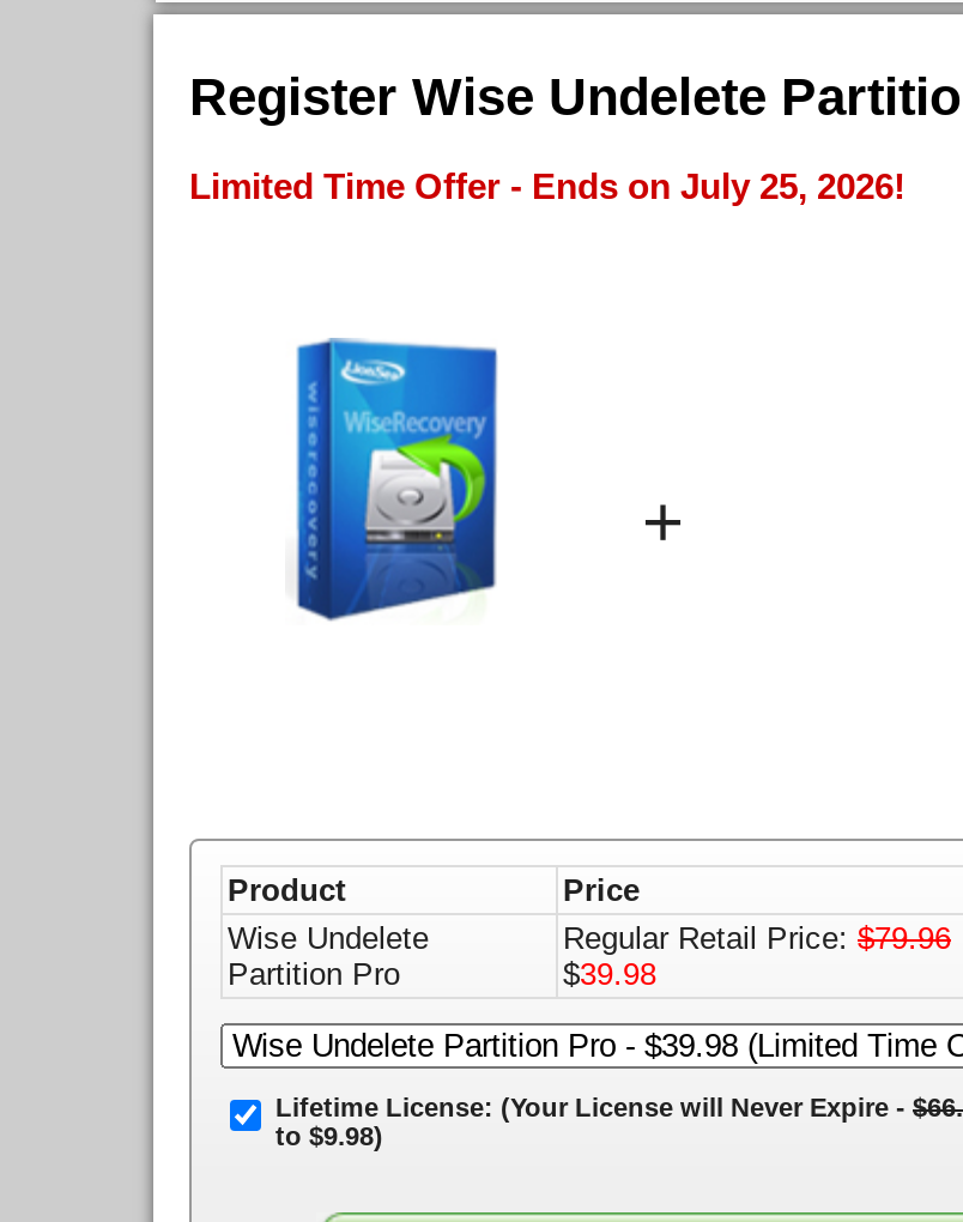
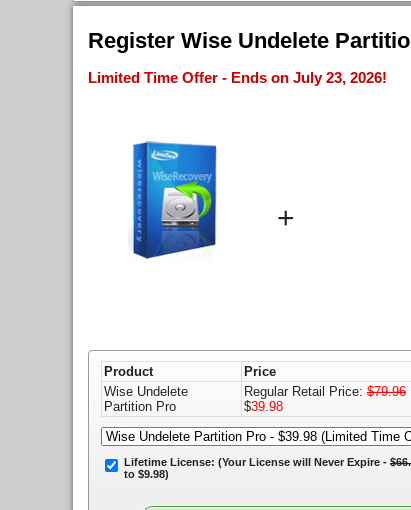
[189,166,906,207] Limited Time Offer - Ends on July 25, 2026! -> [88,69,387,86] Limited Time Offer - Ends on July 23, 2026!

